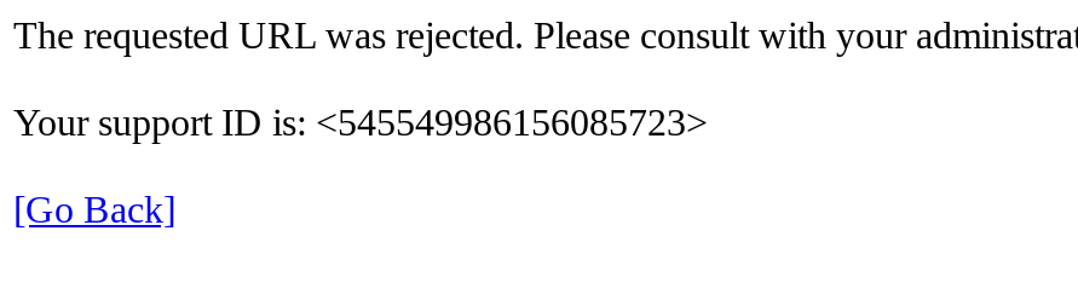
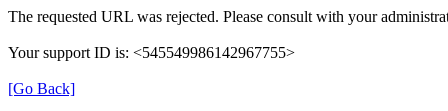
[13,102,708,143] Your support ID is: <545549986156085723> -> [8,44,295,61] Your support ID is: <545549986142967755>

